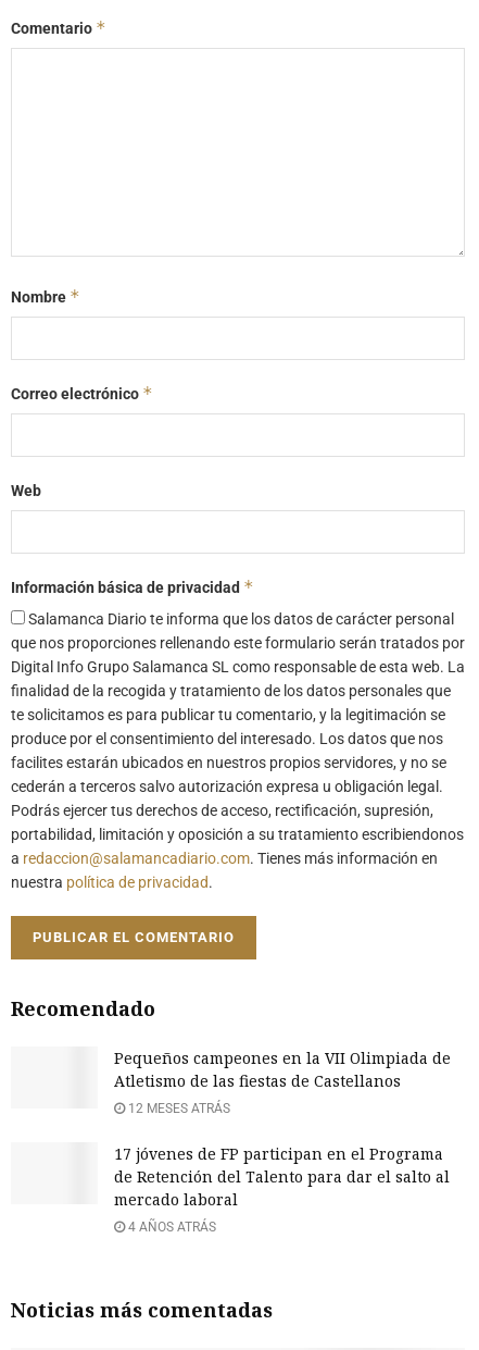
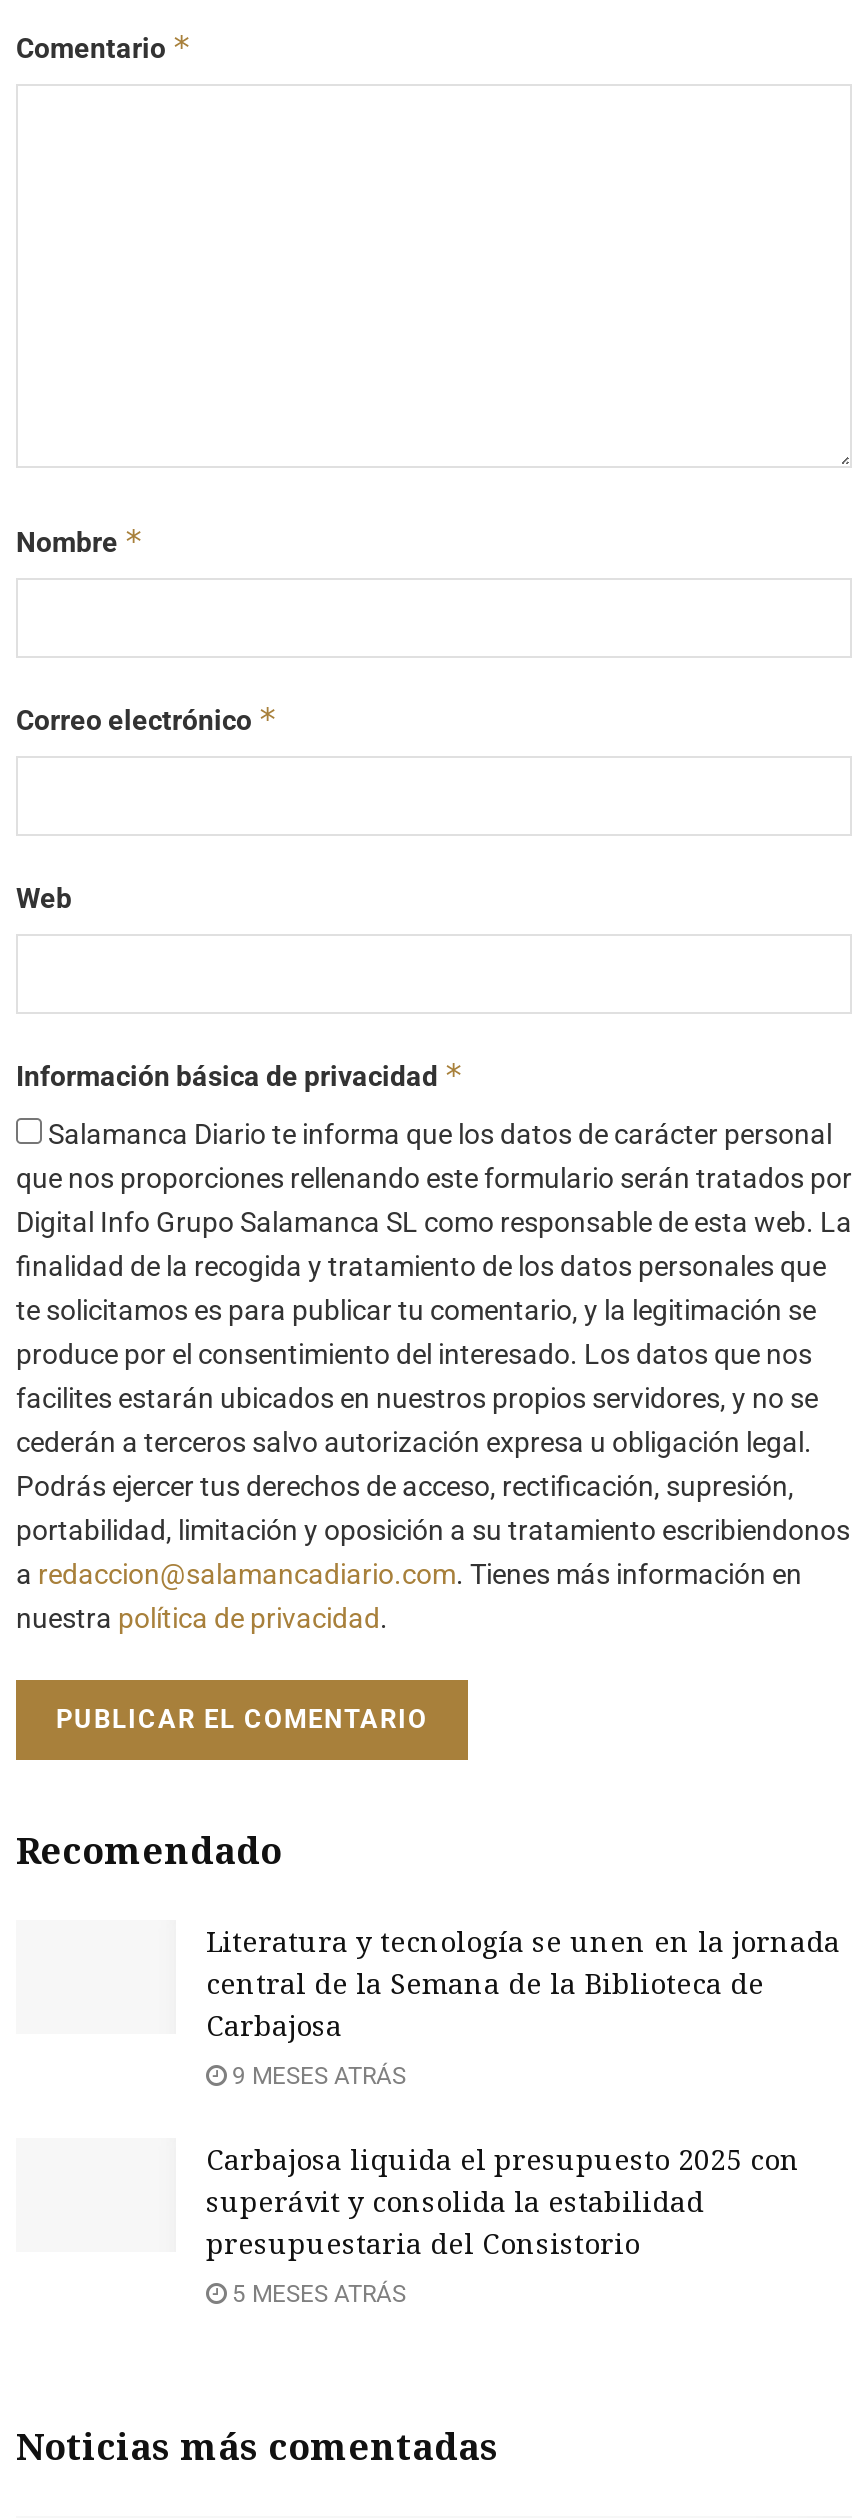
[114,1047,451,1091] Pequeños campeones en la VII Olimpiada de | Atletismo de las fiestas de Castellanos -> [206,1922,840,2044] Literatura y tecnología se unen en la jornada | central de la Semana de la Biblioteca de | Carbajosa
[125,1101,230,1116] 12 MESES ATRÁS -> [226,2062,406,2090] 9 MESES ATRÁS
[114,1143,450,1209] 17 jóvenes de FP participan en el Programa | de Retención del Talento para dar el salto al | mercado laboral -> [206,2140,800,2262] Carbajosa liquida el presupuesto 2025 con | superávit y consolida la estabilidad | presupuestaria del Consistorio
[125,1219,216,1234] 4 AÑOS ATRÁS -> [226,2280,406,2308] 5 MESES ATRÁS

